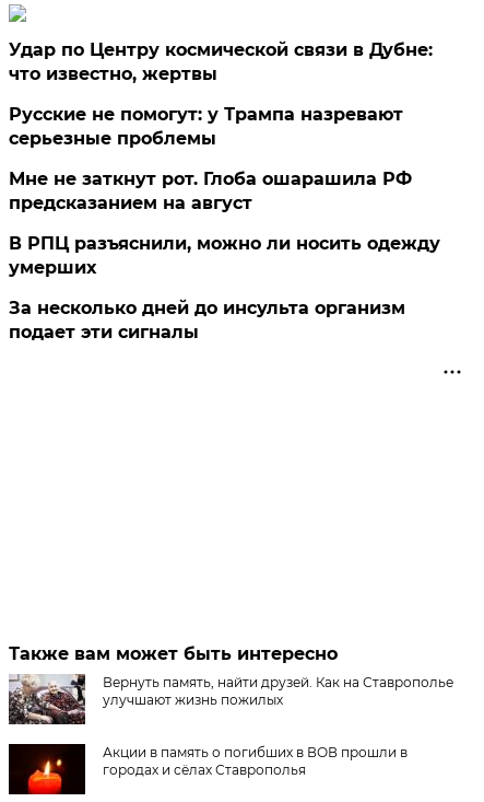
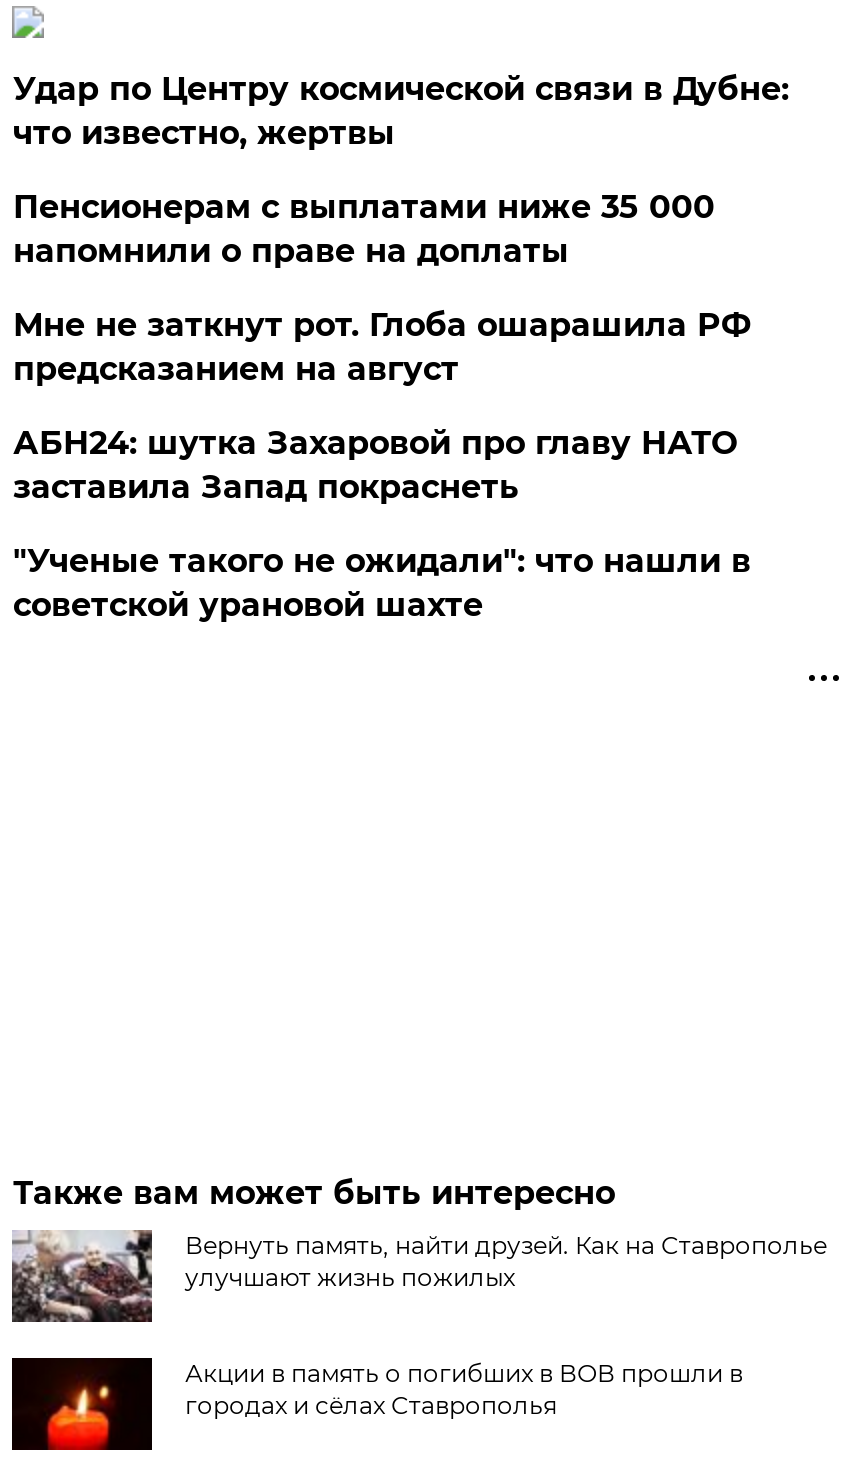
[9,104,404,149] Русские не помогут: у Трампа назревают | серьезные проблемы -> [13,188,715,270] Пенсионерам с выплатами ниже 35 000 | напомнили о праве на доплаты
[9,233,441,278] В РПЦ разъяснили, можно ли носить одежду | умерших -> [13,424,737,506] АБН24: шутка Захаровой про главу НАТО | заставила Запад покраснеть
[9,298,406,342] За несколько дней до инсульта организм | подает эти сигналы -> [13,542,751,624] "Ученые такого не ожидали": что нашли в | советской урановой шахте

